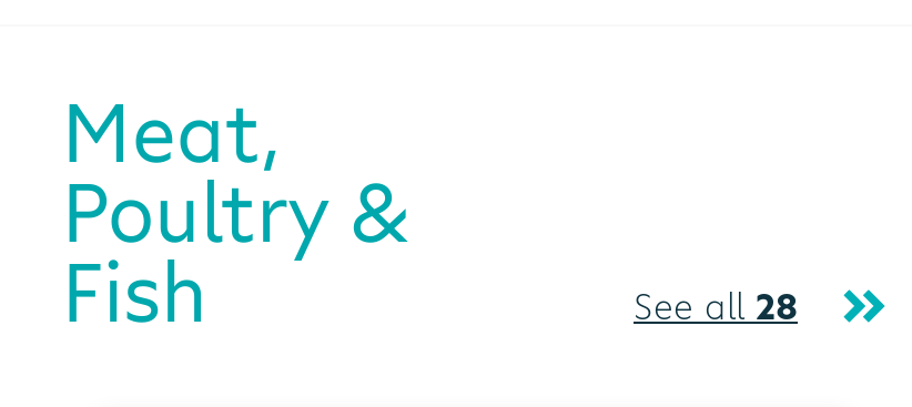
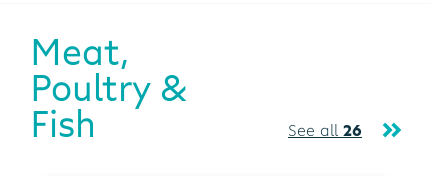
[634,281,798,330] See all 28 -> [288,119,362,141] See all 26

